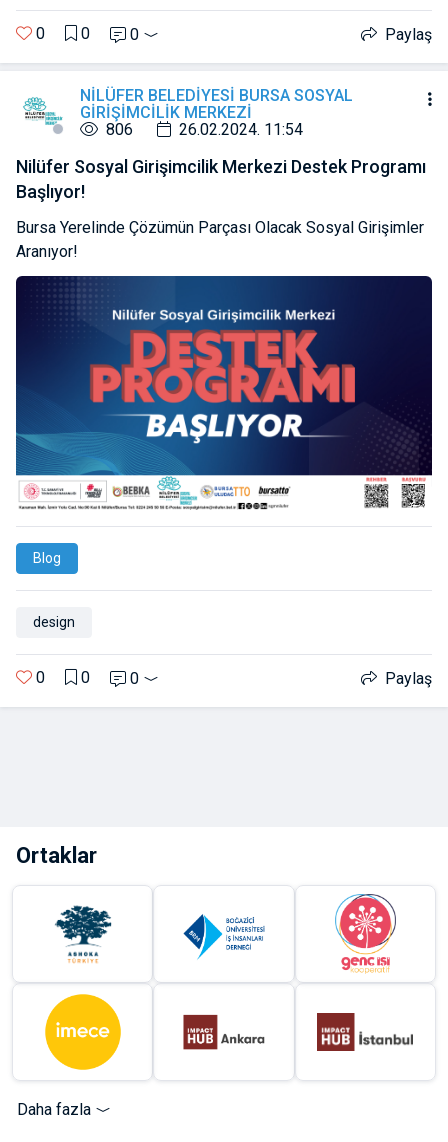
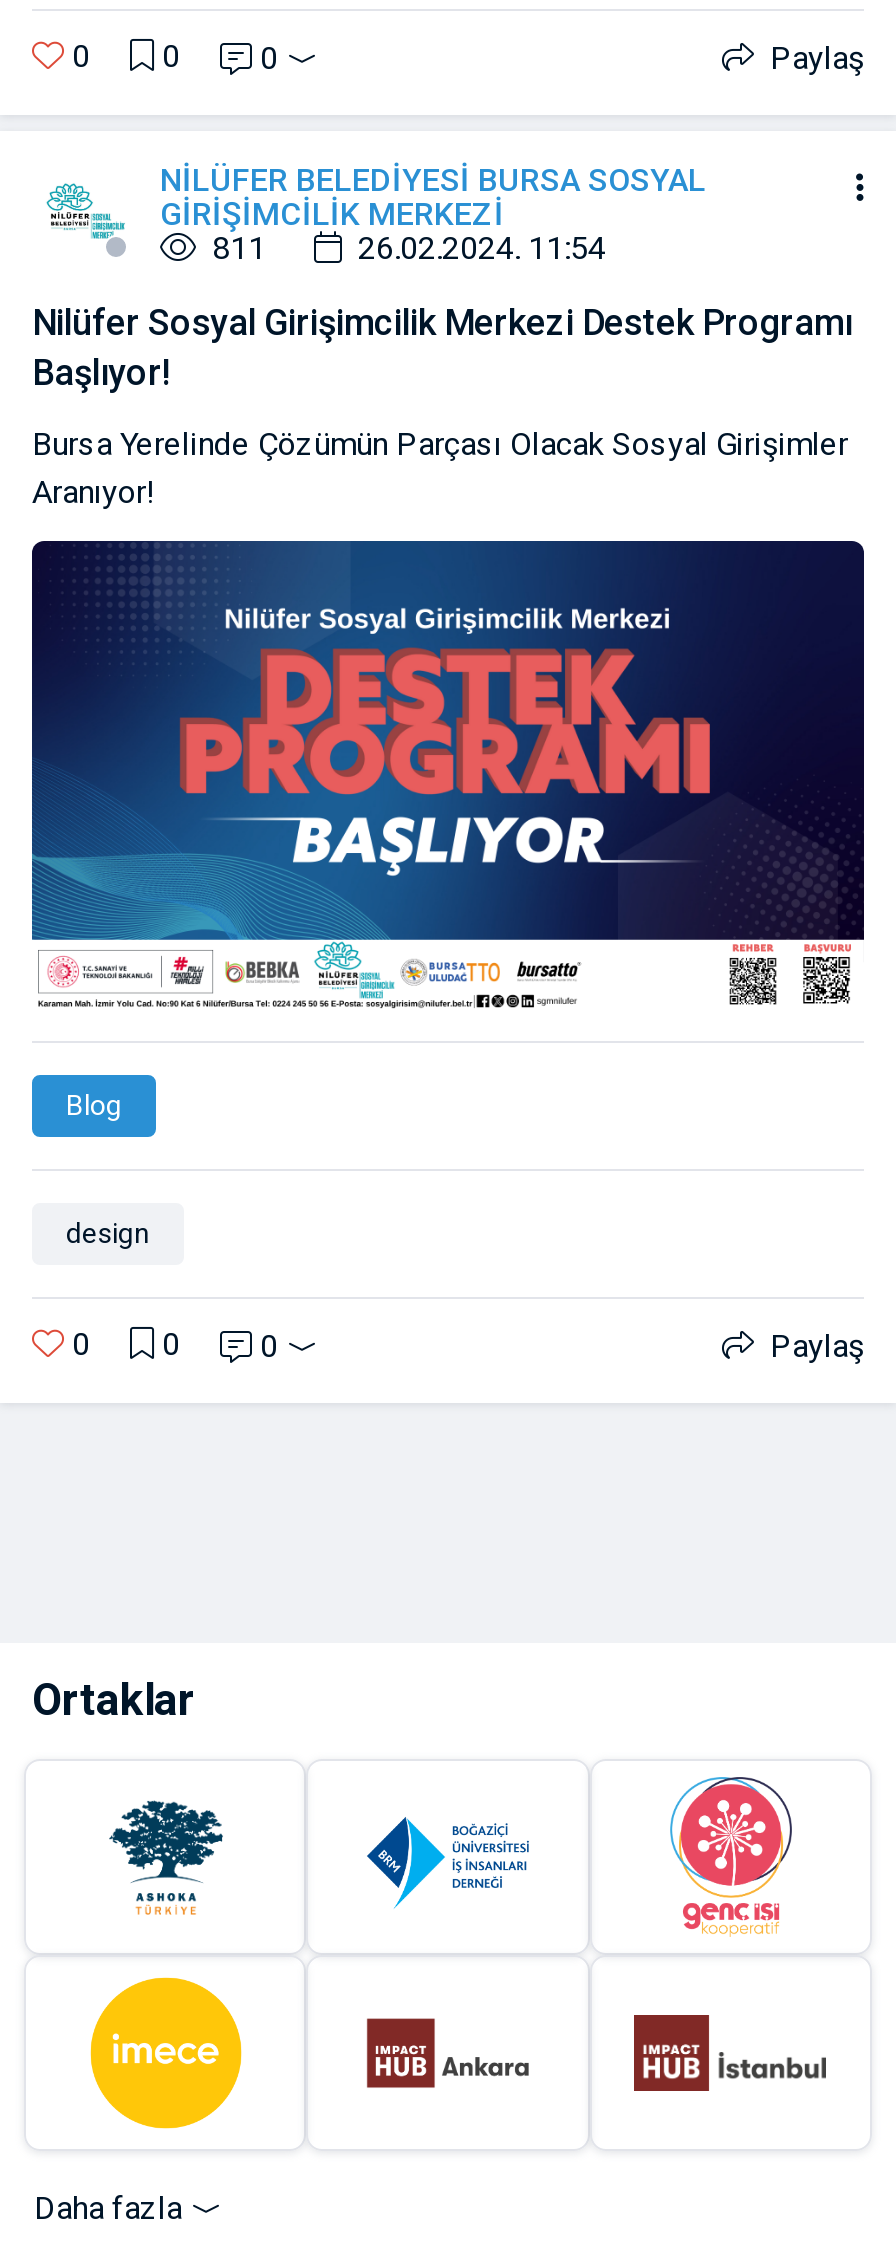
[106,120,133,139] 806 -> [212,229,266,267] 811

